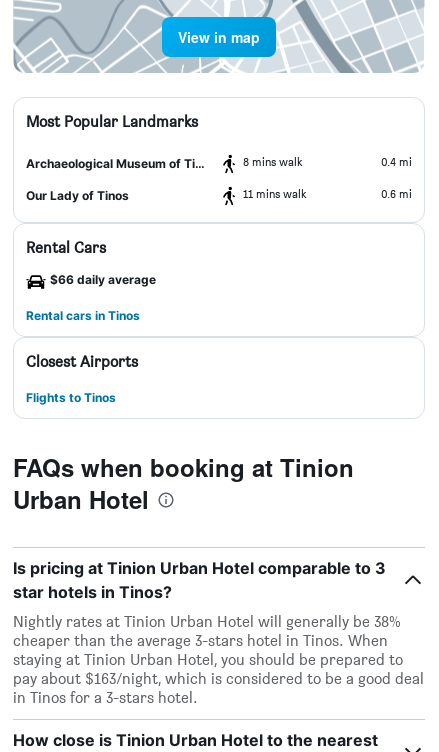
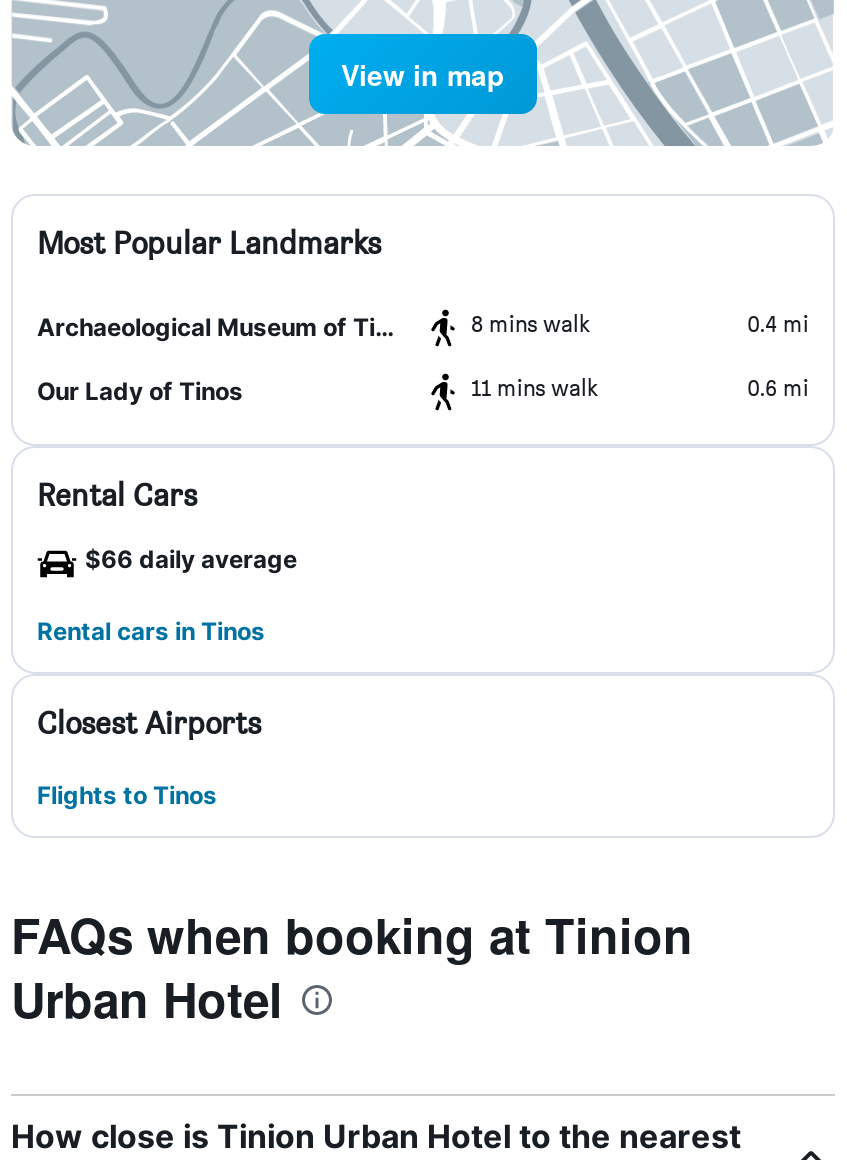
[13,558,424,707] Is pricing at Tinion Urban Hotel comparable to 3 | star hotels in Tinos? | Nightly rates at Tinion Urban Hotel will generally be 38% | cheaper than the average 3-stars hotel in Tinos. When | staying at Tinion Urban Hotel, you should be prepared to | pay about $163/night, which is considered to be a good deal | in Tinos for a 3-stars hotel. -> none

